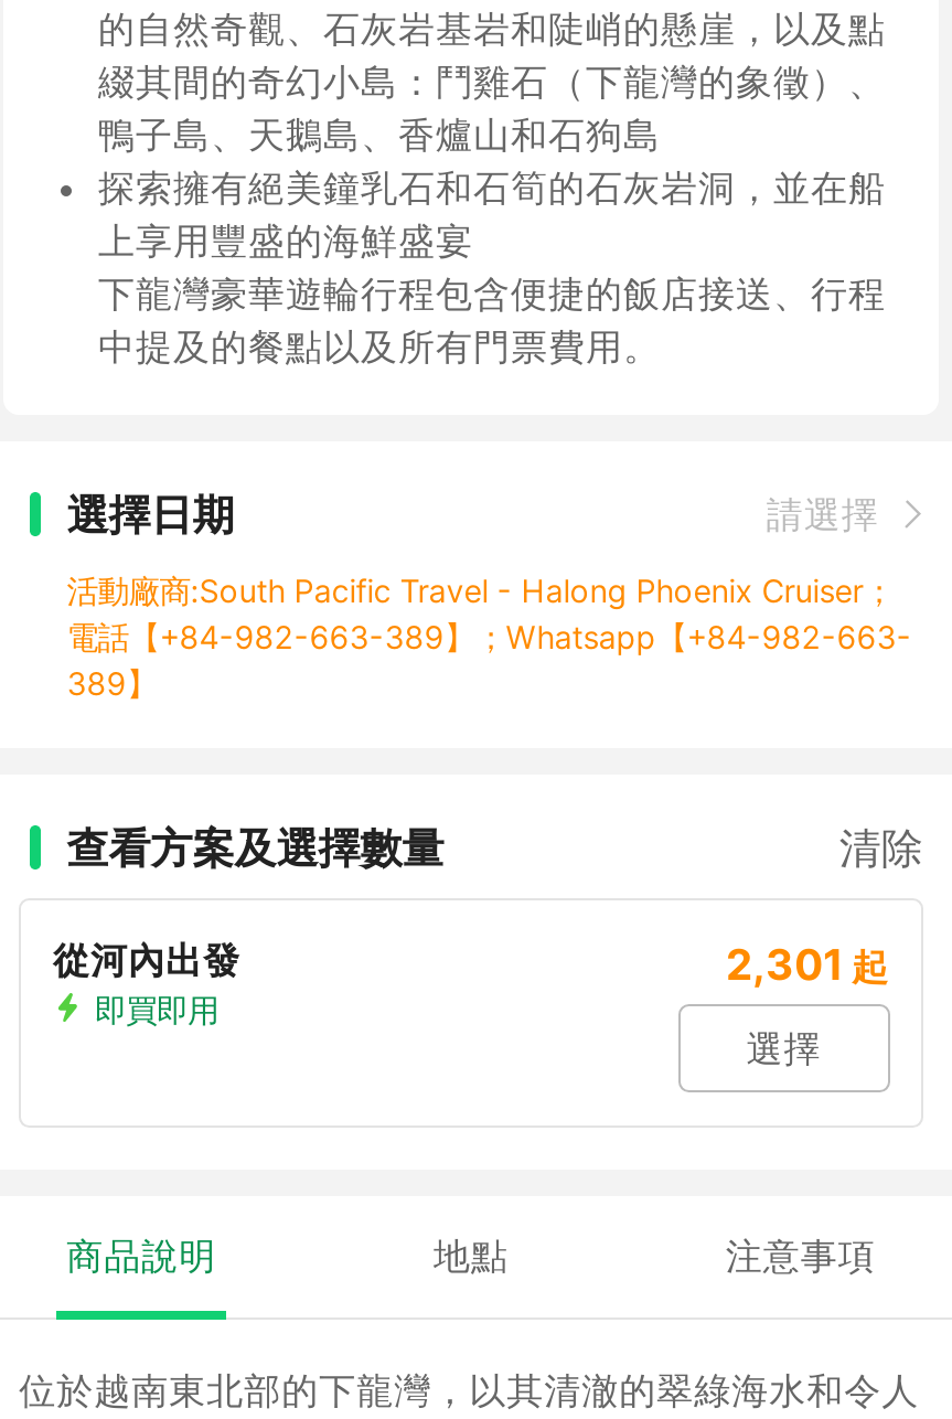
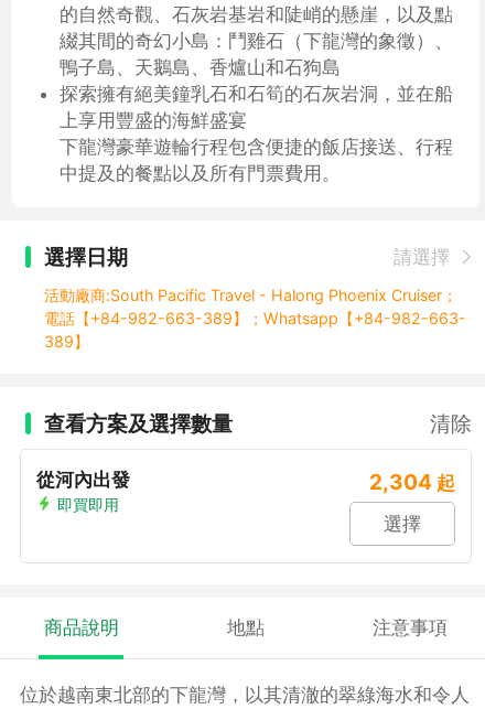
[726,937,889,990] 2,301 起 -> [369,468,455,495] 2,304 起

